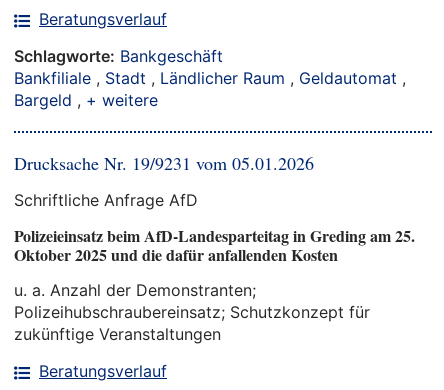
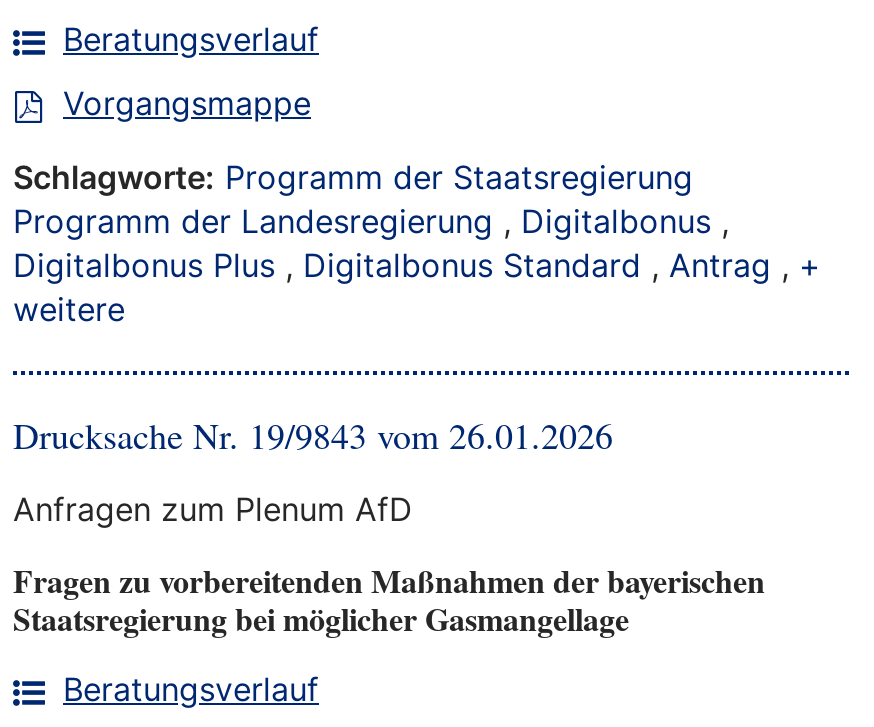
[14,46,406,110] Schlagworte: Bankgeschäft | Bankfiliale, Stadt, Ländlicher Raum, Geldautomat, | Bargeld, + weitere -> [63,83,311,123] Vorgangsmappe
[14,151,314,175] Drucksache Nr. 19/9231 vom 05.01.2026 -> [13,157,821,329] Schlagworte: Programm der Staatsregierung | Programm der Landesregierung, Digitalbonus, | Digitalbonus Plus, Digitalbonus Standard, Antrag, + | weitere
[14,190,198,210] Schriftliche Anfrage AfD -> [13,411,613,459] Drucksache Nr. 19/9843 vom 26.01.2026
[14,224,415,266] Polizeieinsatz beim AfD-Landesparteitag in Greding am 25. | Oktober 2025 und die dafür anfallenden Kosten -> [13,489,413,529] Anfragen zum Plenum AfD
[14,280,370,344] u. a. Anzahl der Demonstranten; | Polizeihubschraubereinsatz; Schutzkonzept für | zukünftige Veranstaltungen -> [13,557,765,641] Fragen zu vorbereitenden Maßnahmen der bayerischen | Staatsregierung bei möglicher Gasmangellage

